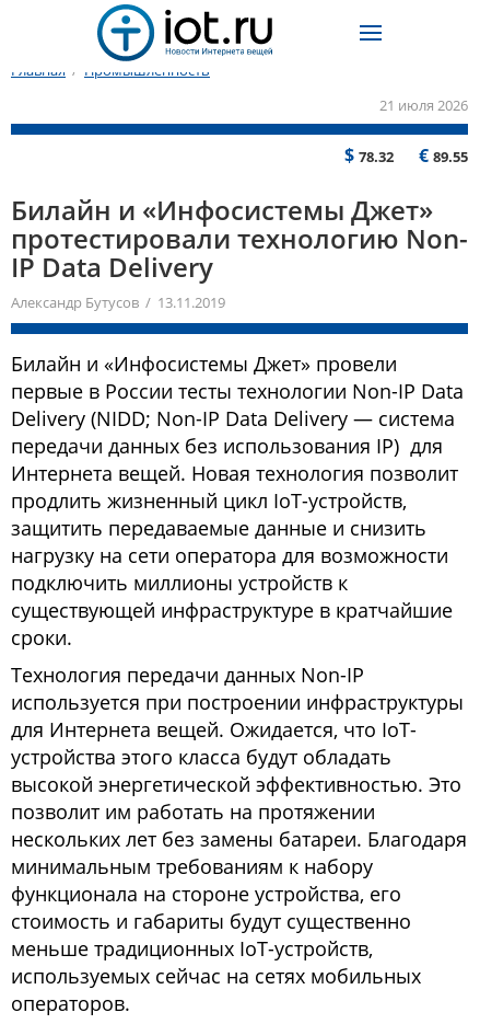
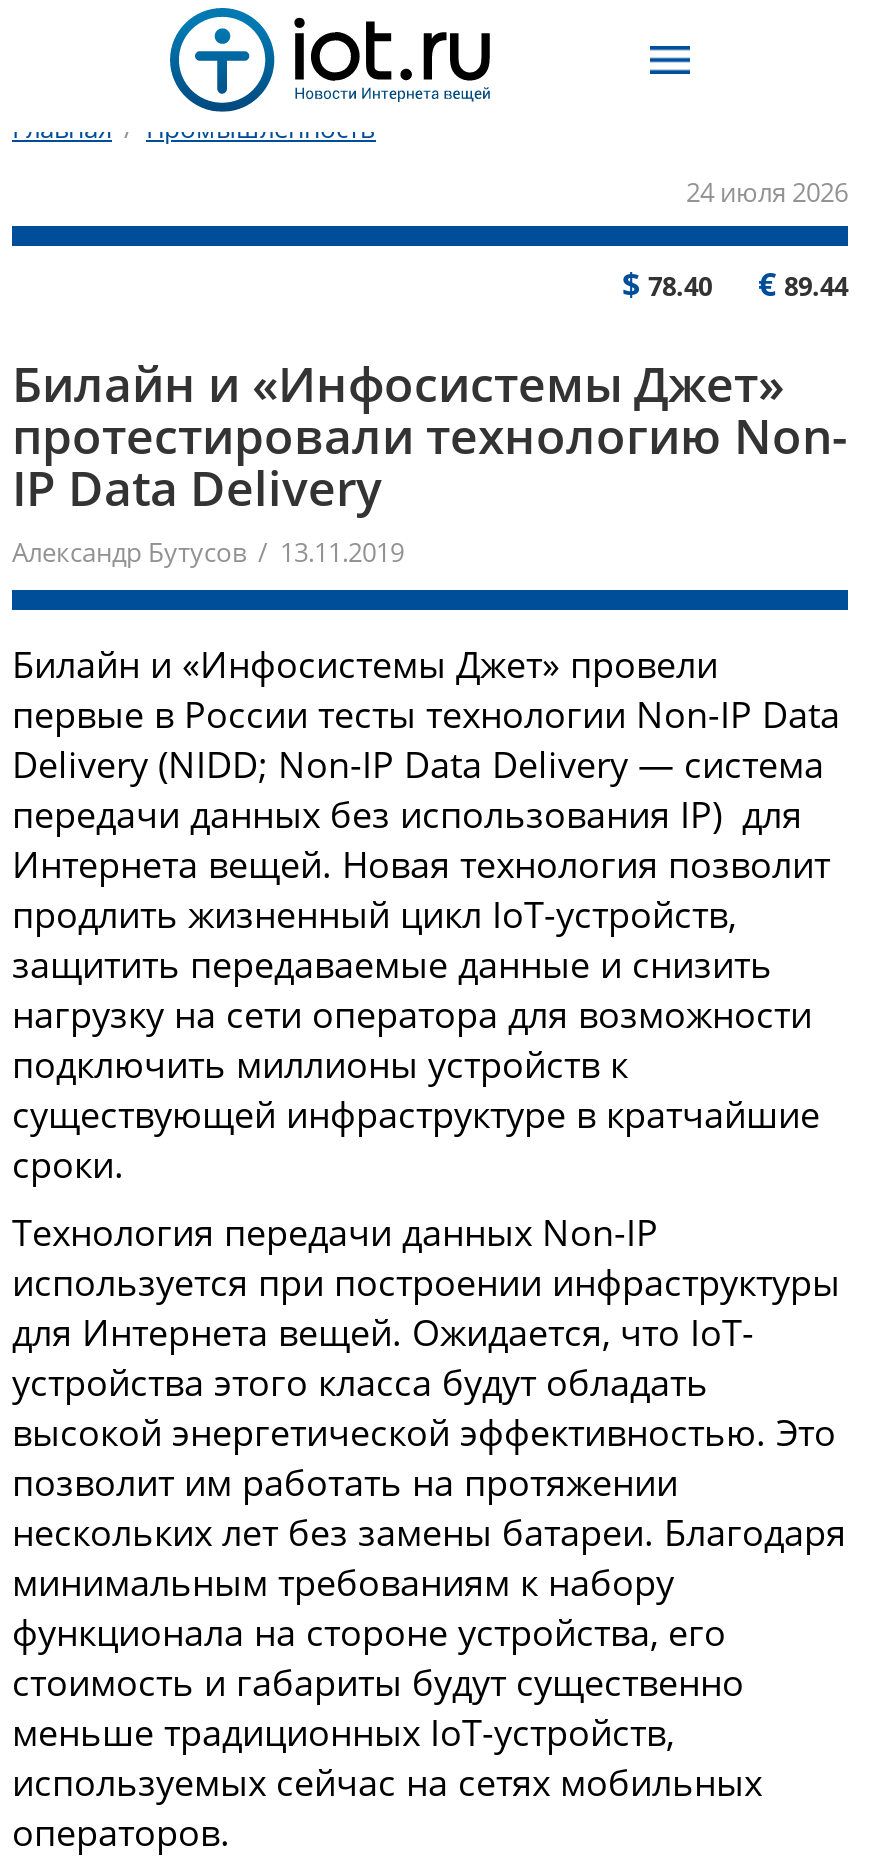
[379,95,468,115] 21 июля 2026 -> [686,174,848,210] 24 июля 2026
[344,143,394,168] $78.32 -> [622,262,712,306] $78.40
[419,143,468,168] €89.55 -> [758,262,848,306] €89.44

